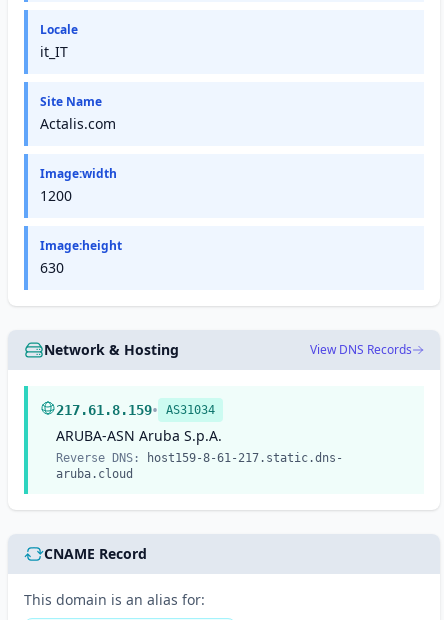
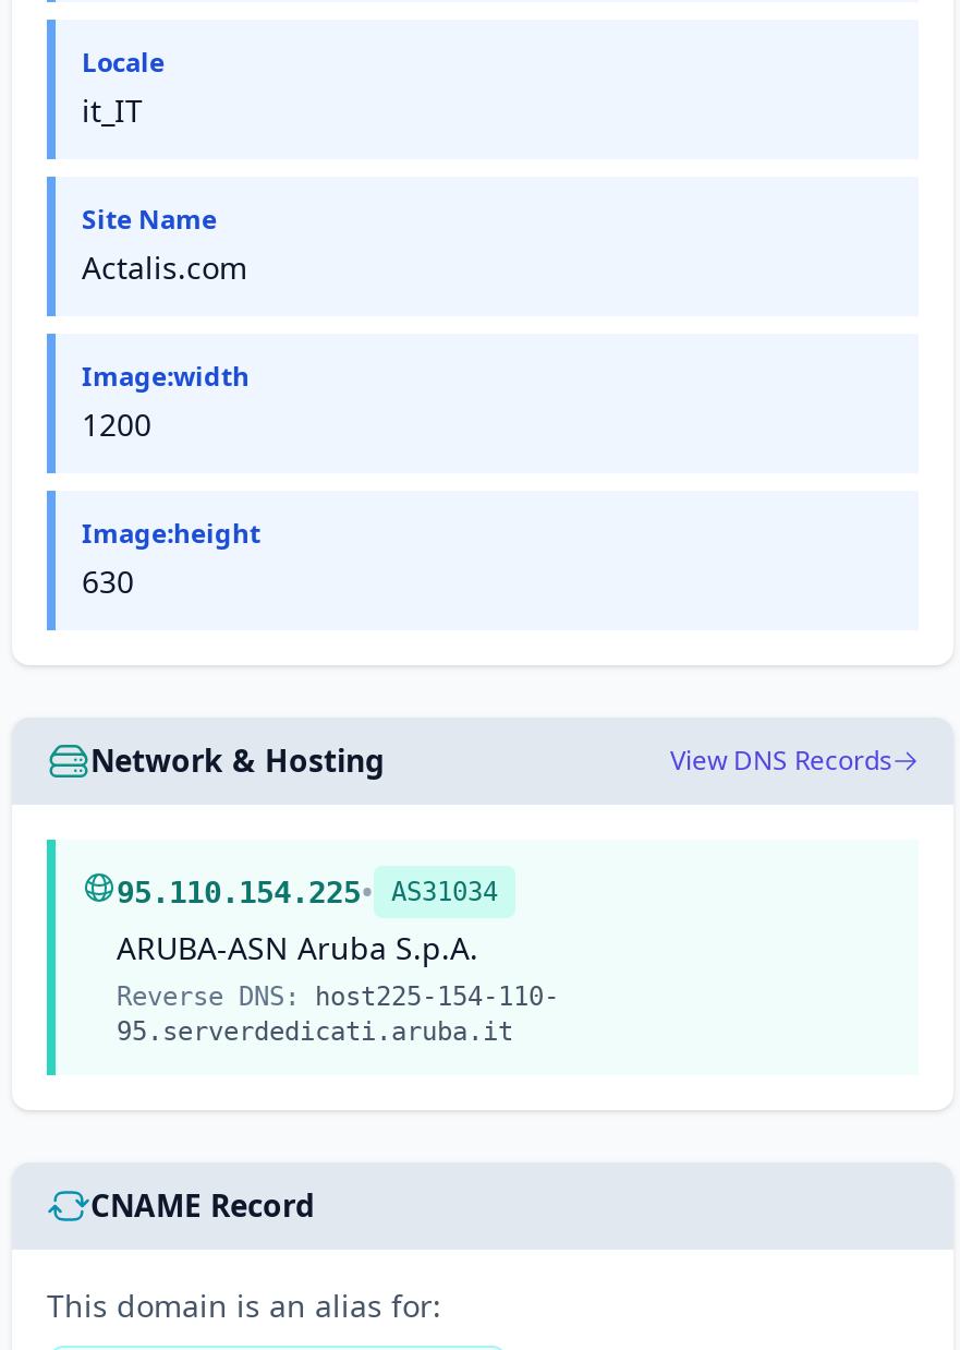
[56,399,215,421] 217.61.8.159 • AS31034 -> [117,868,498,916] 95.110.154.225 • AS31034
[56,451,343,481] Reverse DNS: host159-8-61-217.static.dns- | aruba.cloud -> [117,981,559,1047] Reverse DNS: host225-154-110- | 95.serverdedicati.aruba.it

